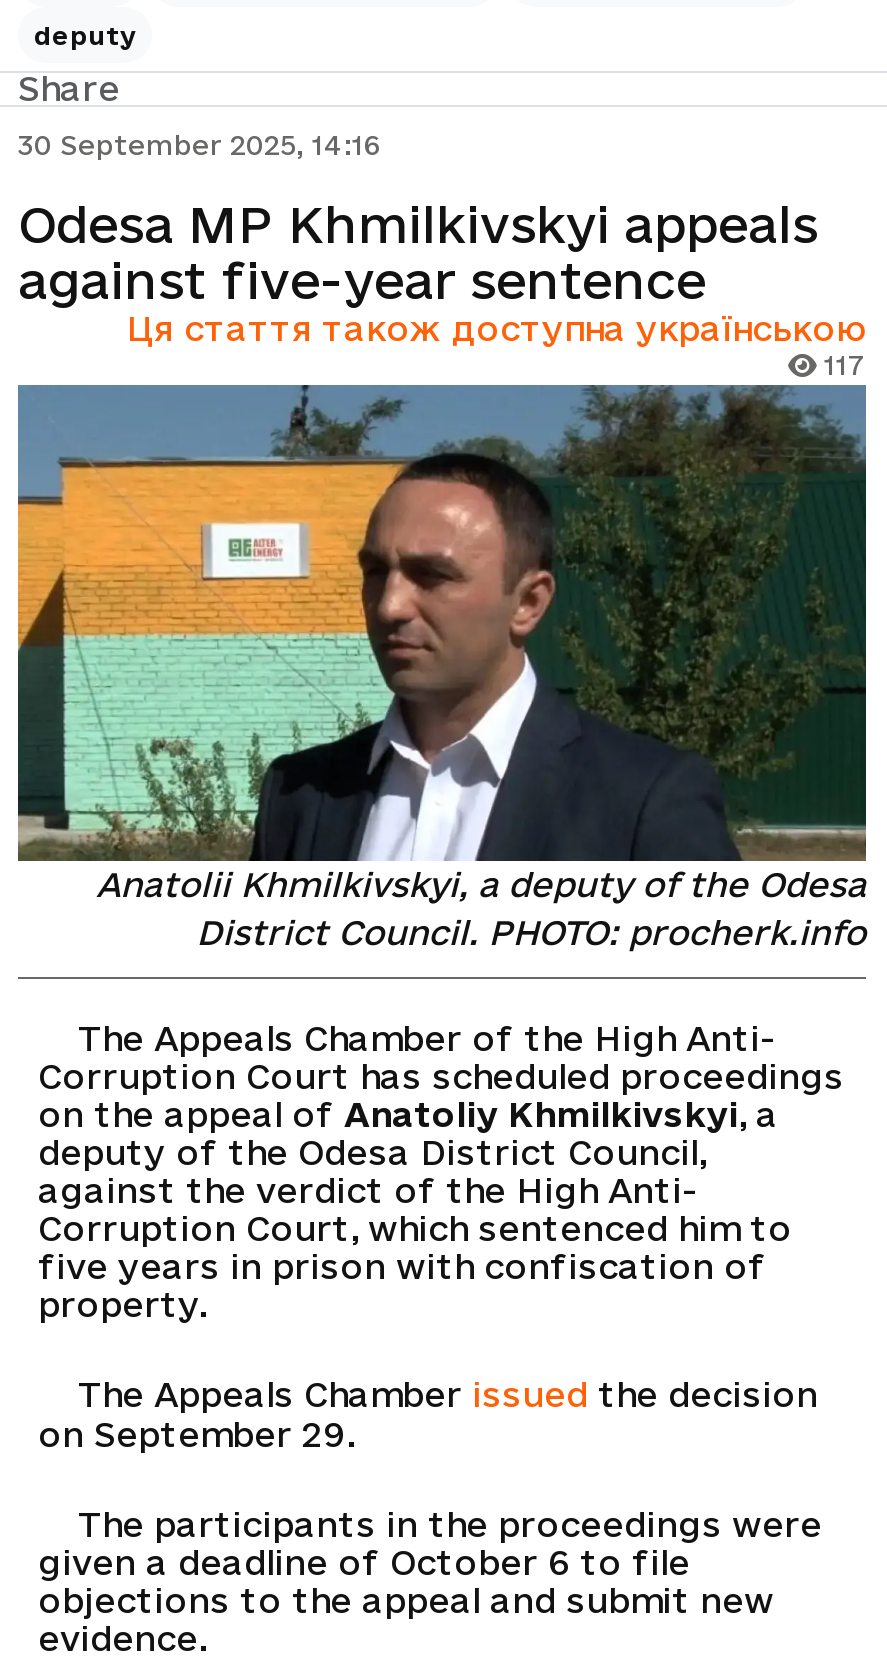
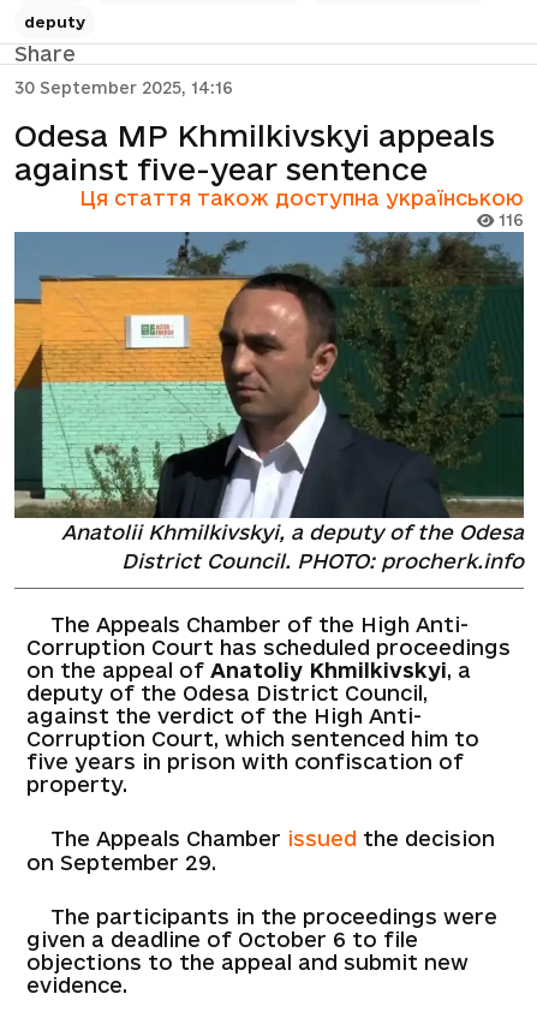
[816,349,866,381] 117 -> [494,210,524,229] 116

